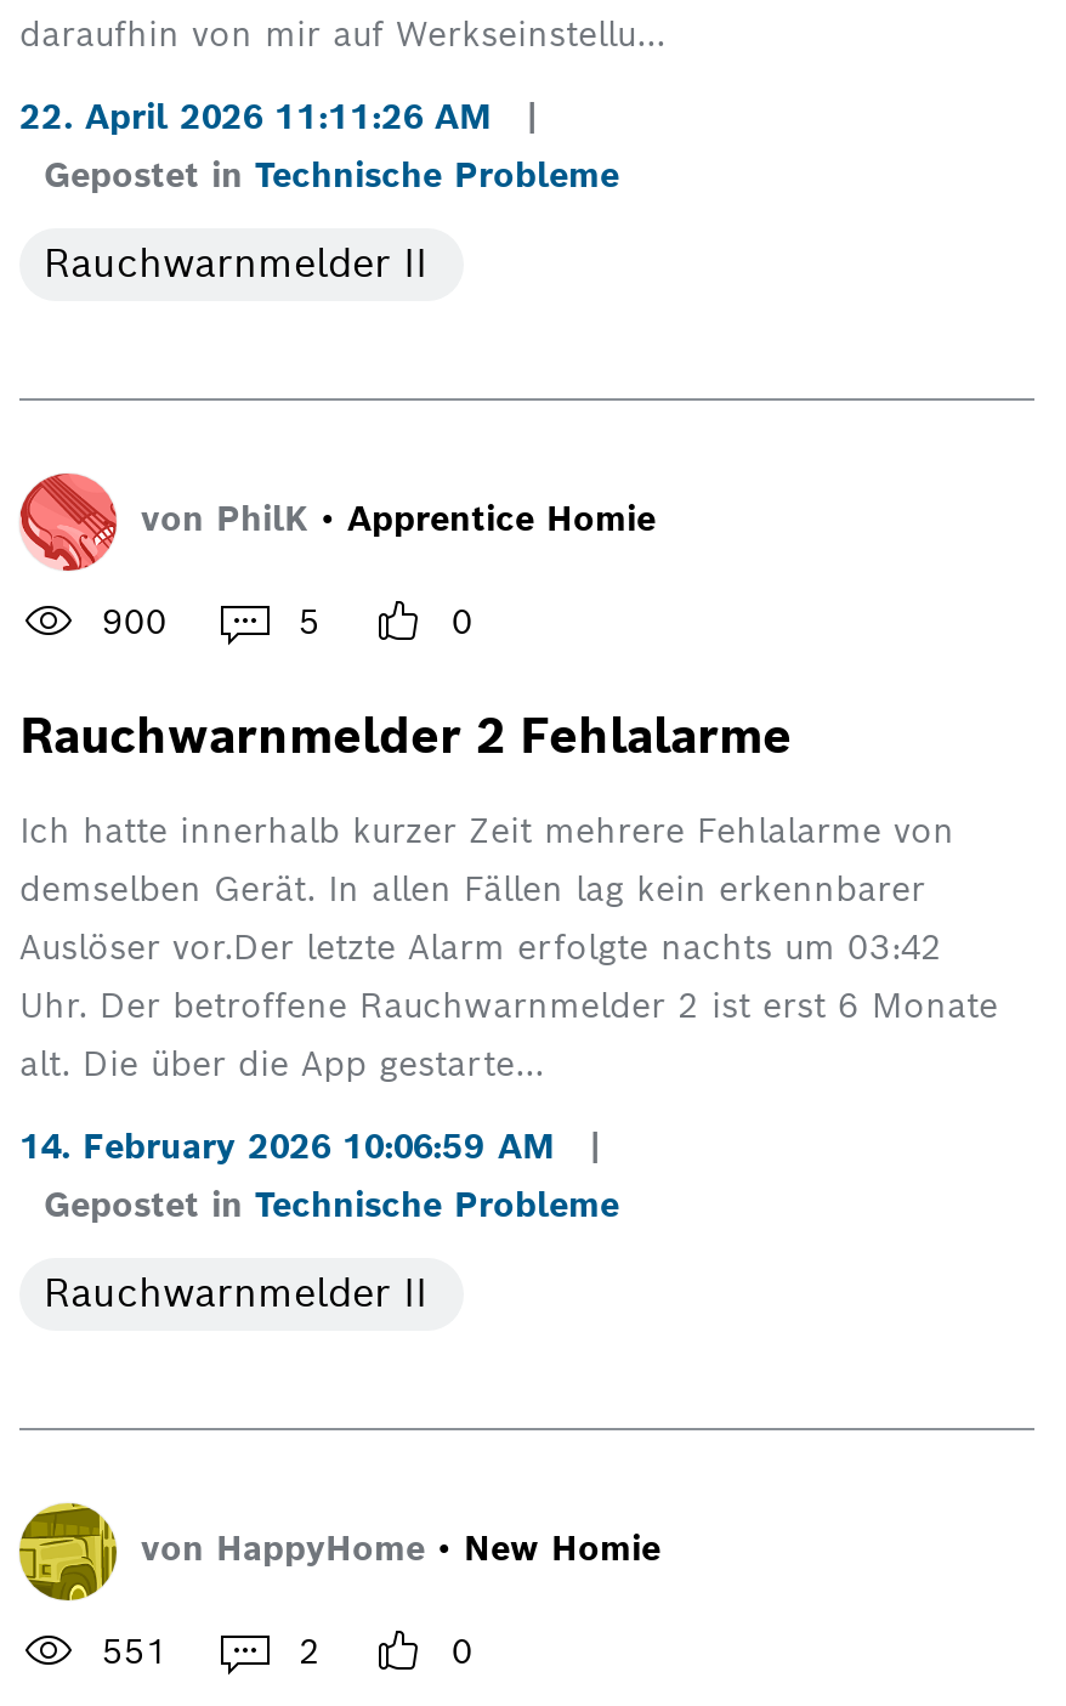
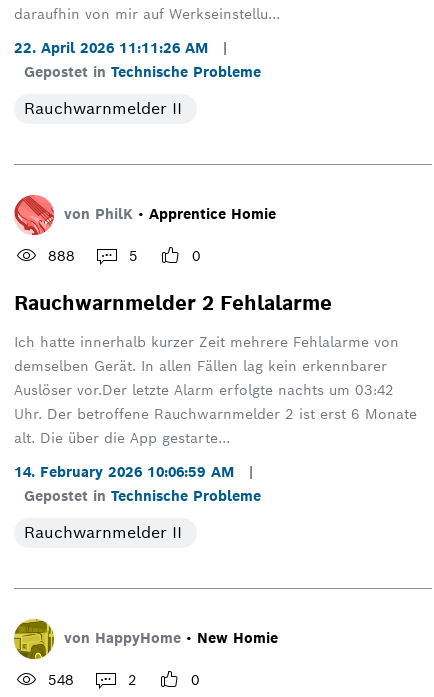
[102,599,168,642] 900 -> [48,246,75,264] 888
[102,1628,168,1672] 551 -> [48,670,74,688] 548

